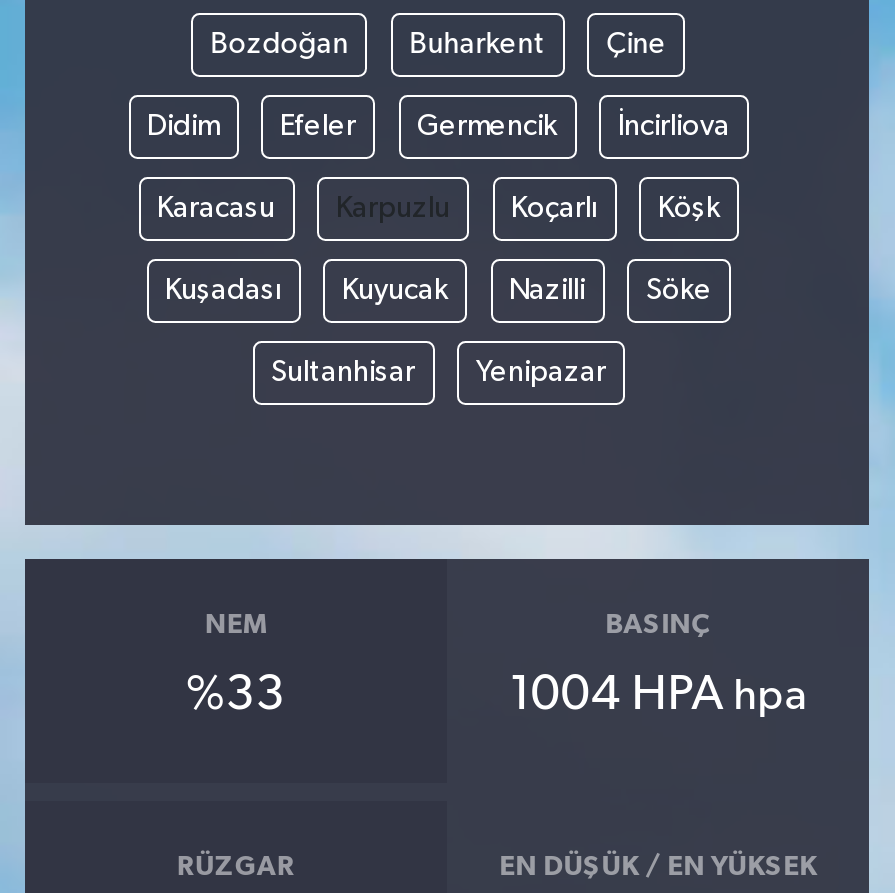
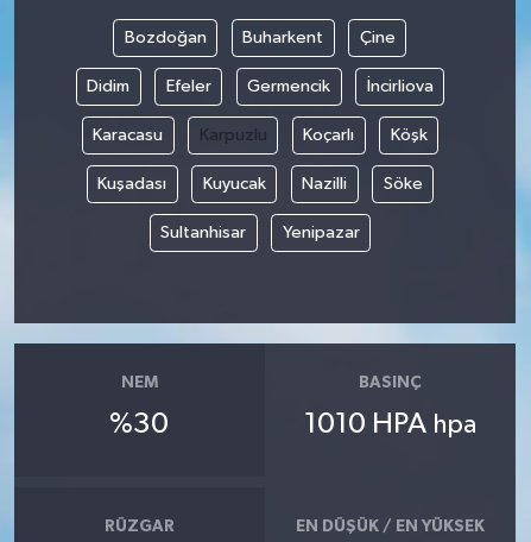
[186,670,286,718] %33 -> [110,410,169,438] %30
[509,670,807,718] 1004 HPA hpa -> [304,410,476,438] 1010 HPA hpa

